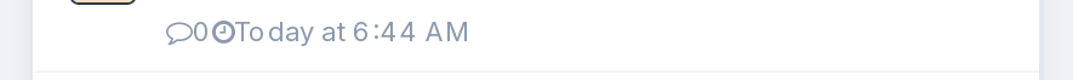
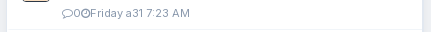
[193,15,469,48] 0 Today at 6:44 AM -> [73,6,190,20] 0 Friday a31 7:23 AM

